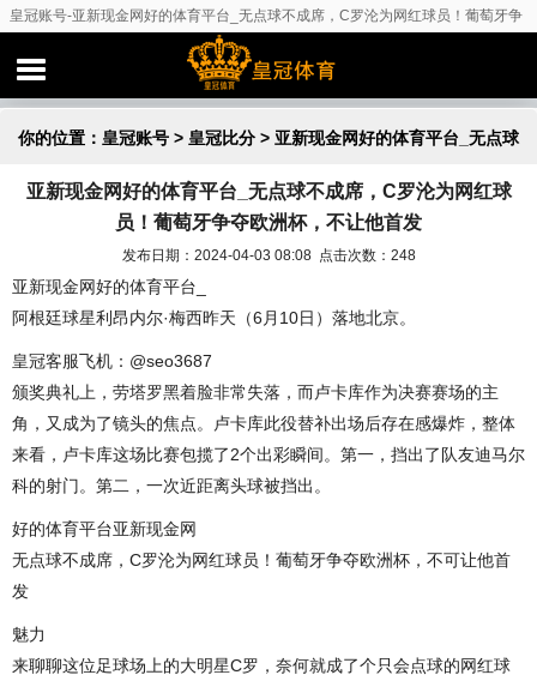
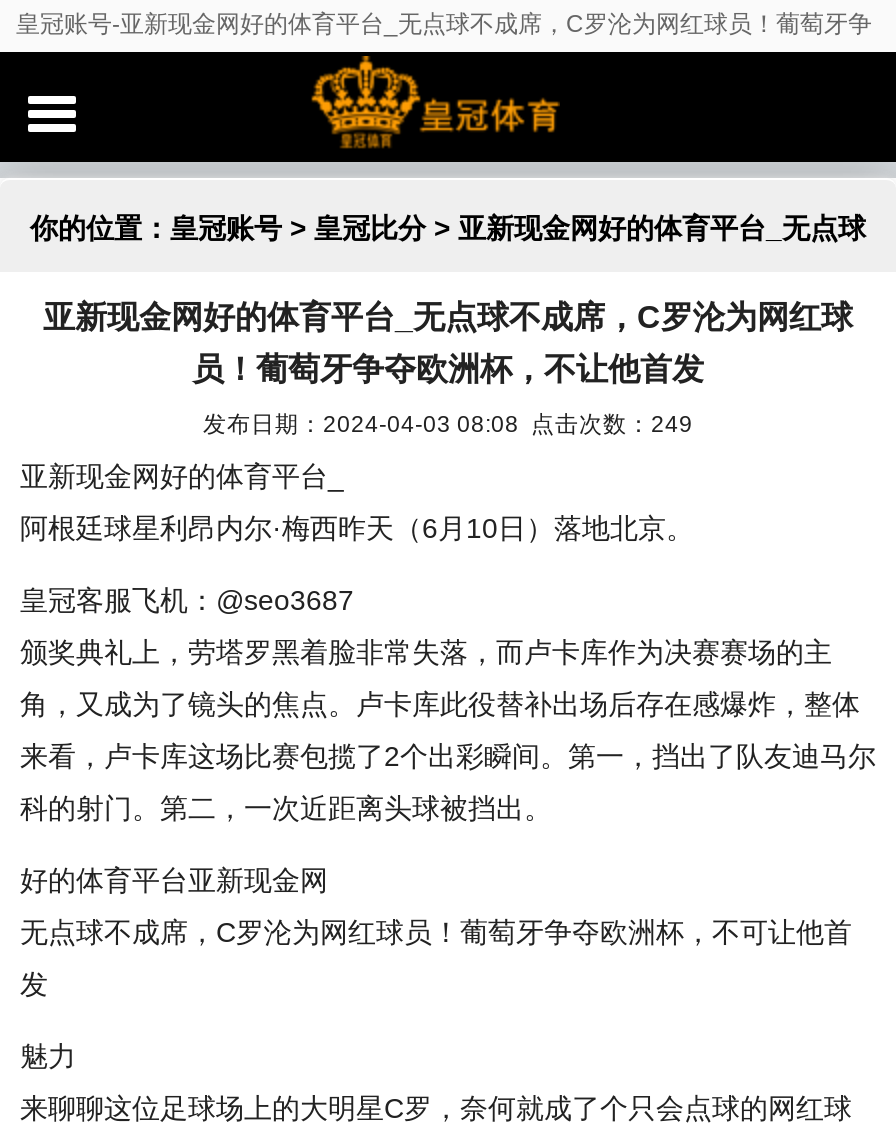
[122,247,415,263] 发布日期：2024-04-03 08:08 点击次数：248 -> [203,410,693,436] 发布日期：2024-04-03 08:08 点击次数：249

